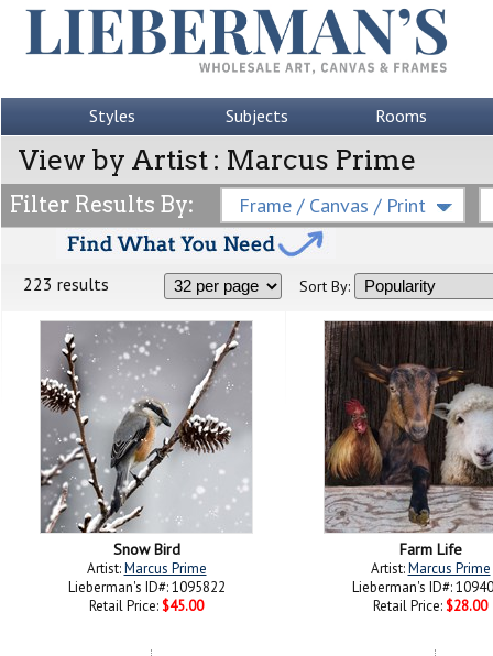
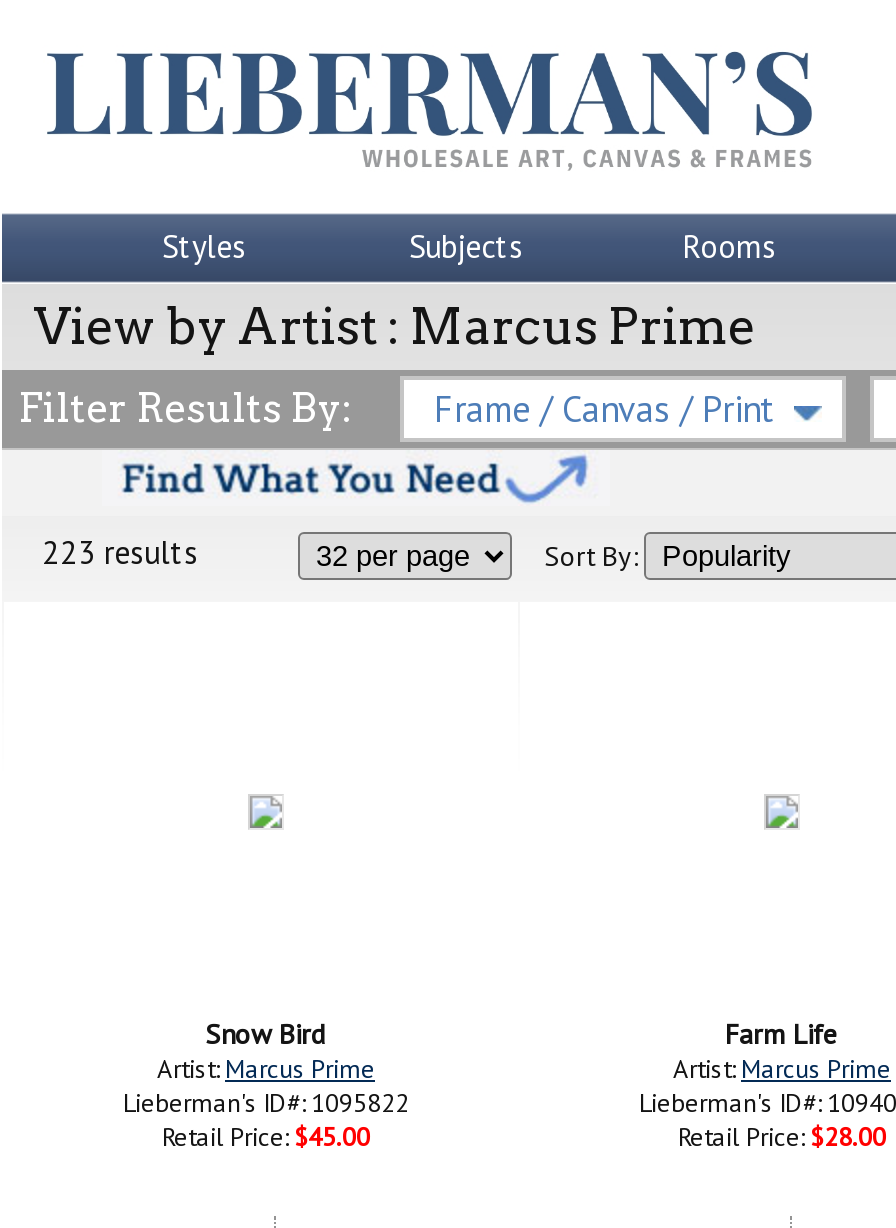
[40,320,253,534] [image] -> none
[324,320,490,534] [image] -> none

